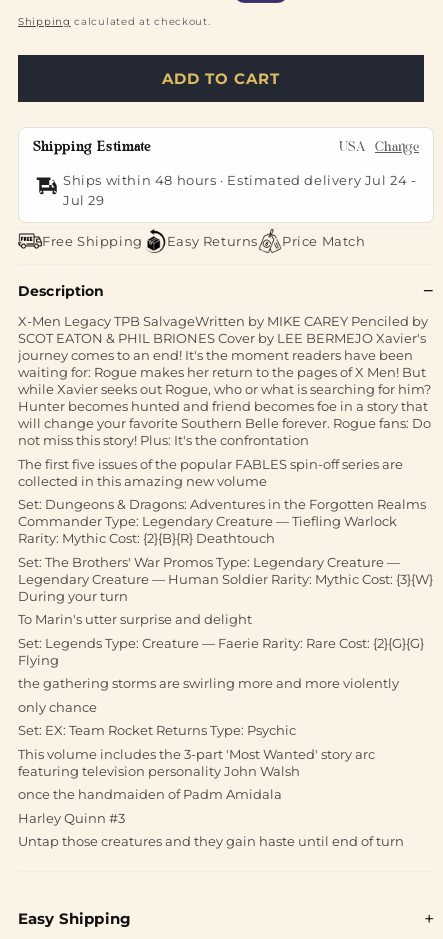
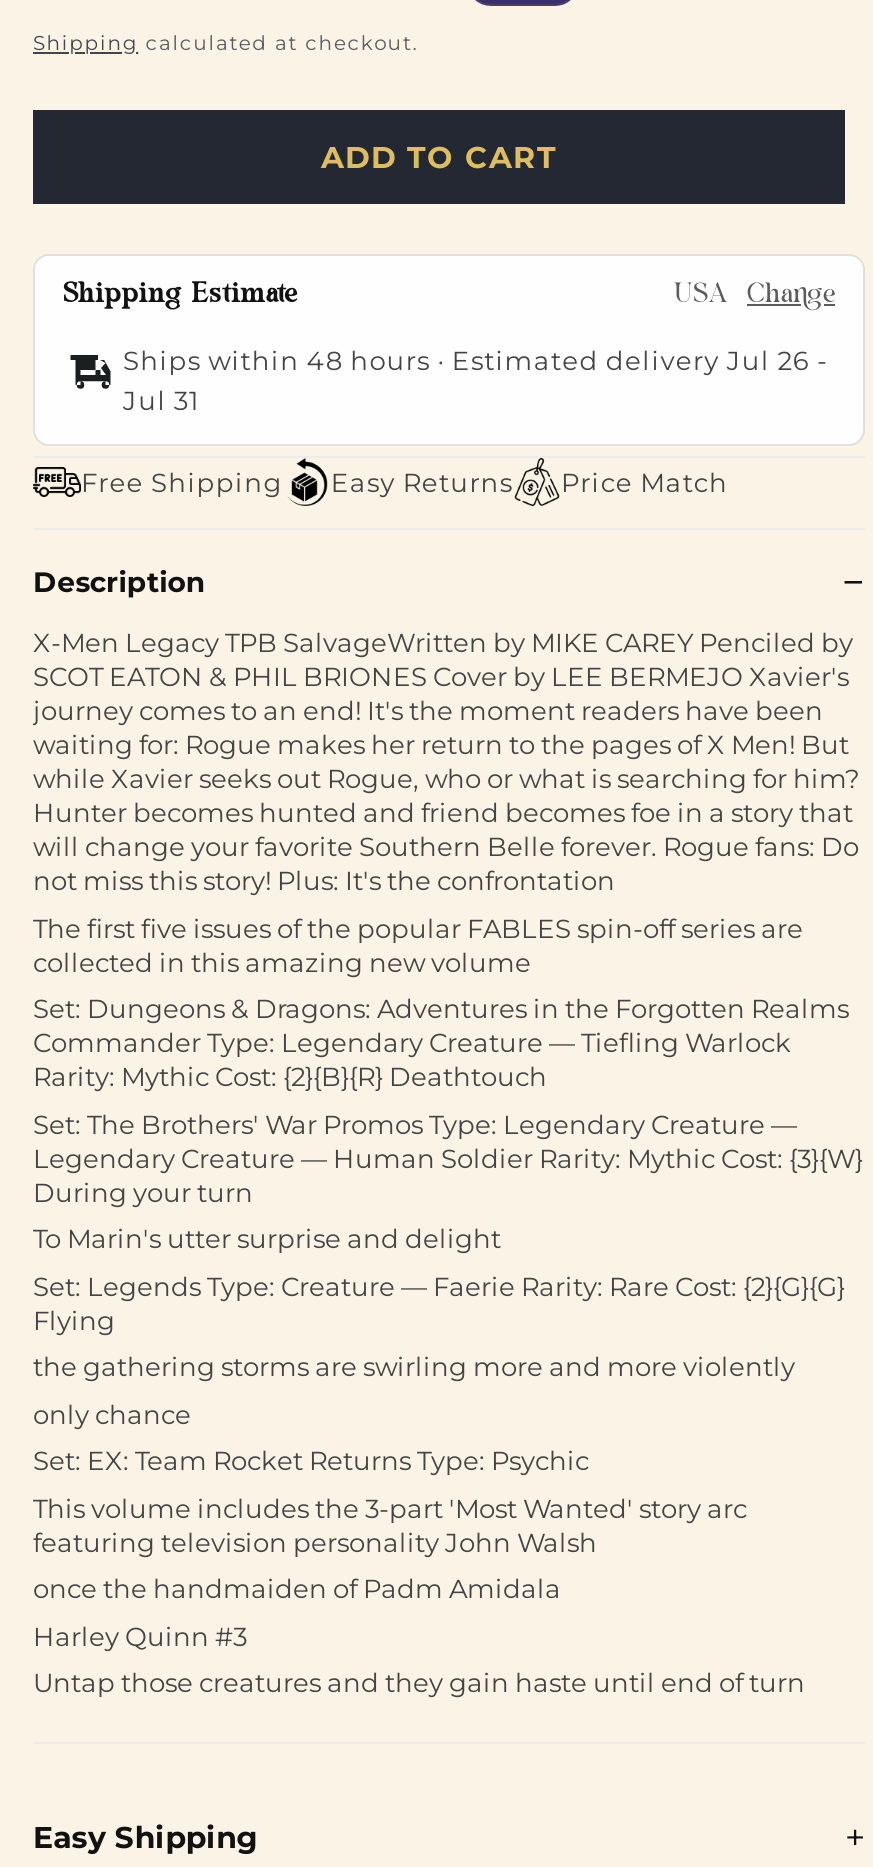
[63,172,417,188] Ships within 48 hours · Estimated delivery Jul 24 - -> [123,344,828,376] Ships within 48 hours · Estimated delivery Jul 26 -
[63,192,105,208] Jul 29 -> [123,384,200,416] Jul 31

